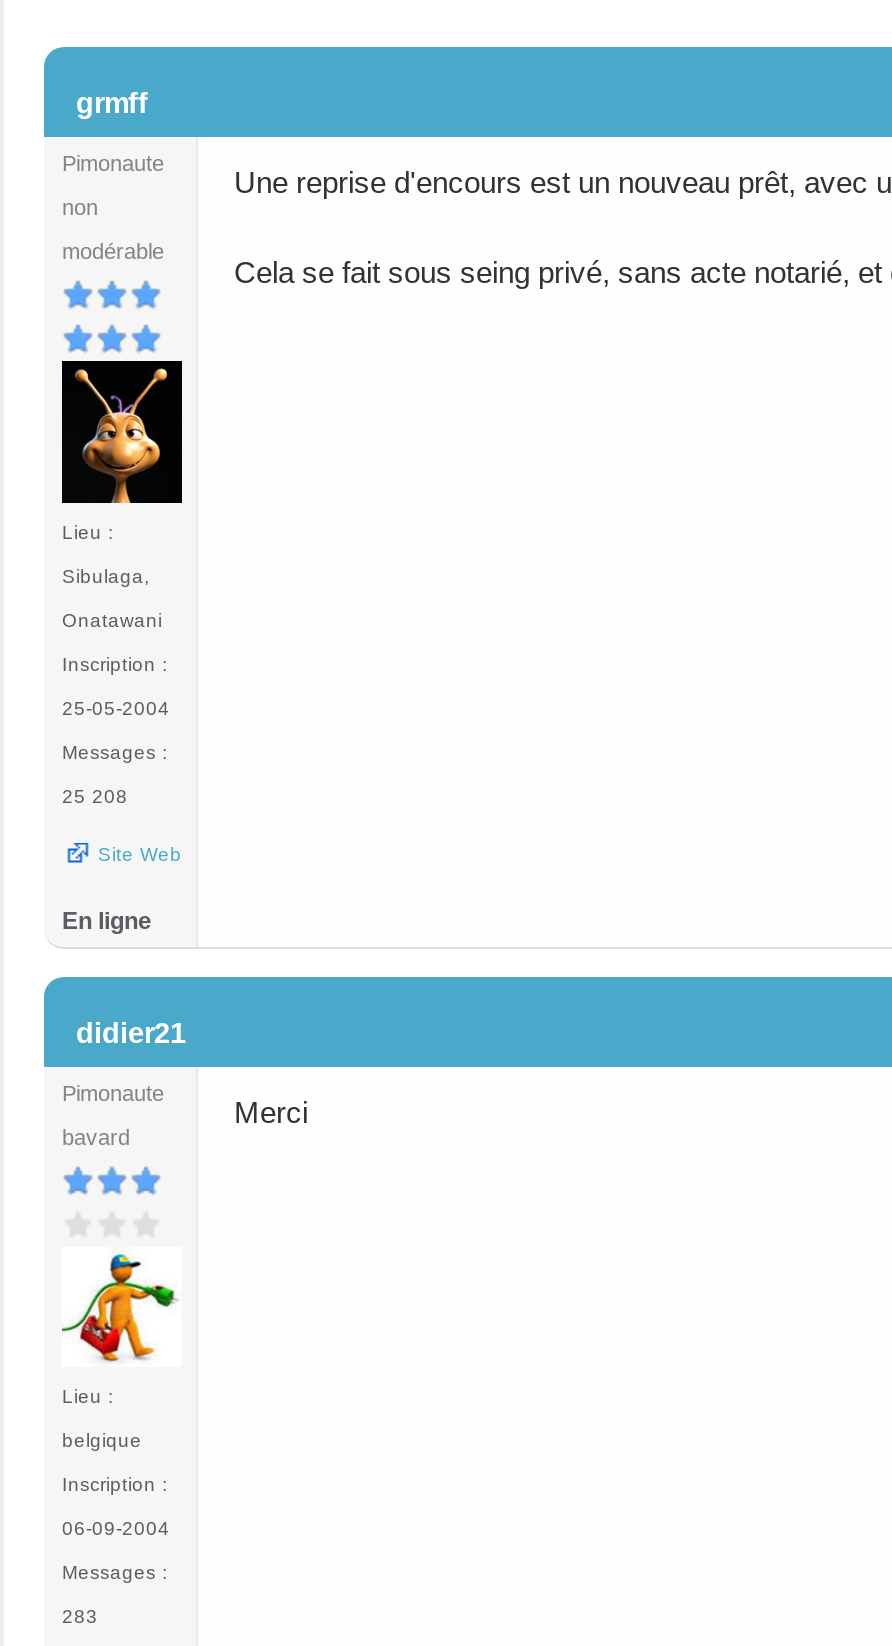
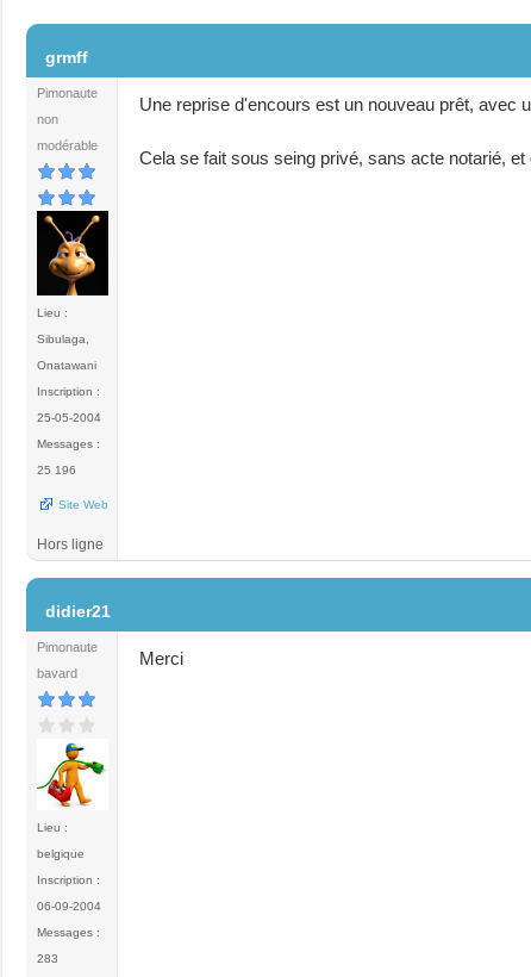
[62,784,128,806] 25 208 -> [37,463,76,476] 25 196
[62,906,152,934] En ligne -> [37,536,104,552] Hors ligne

